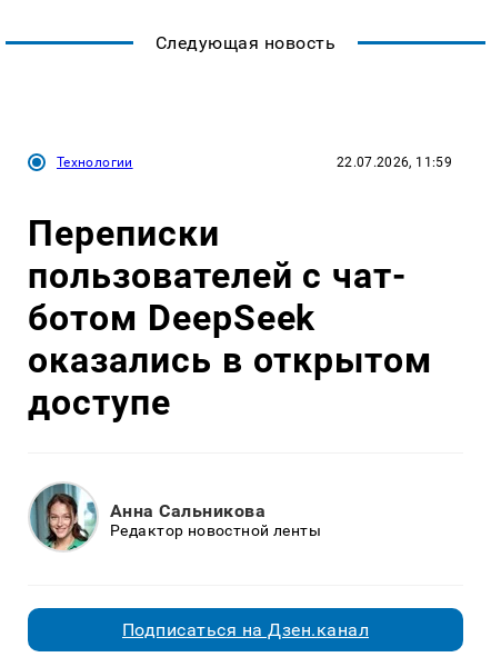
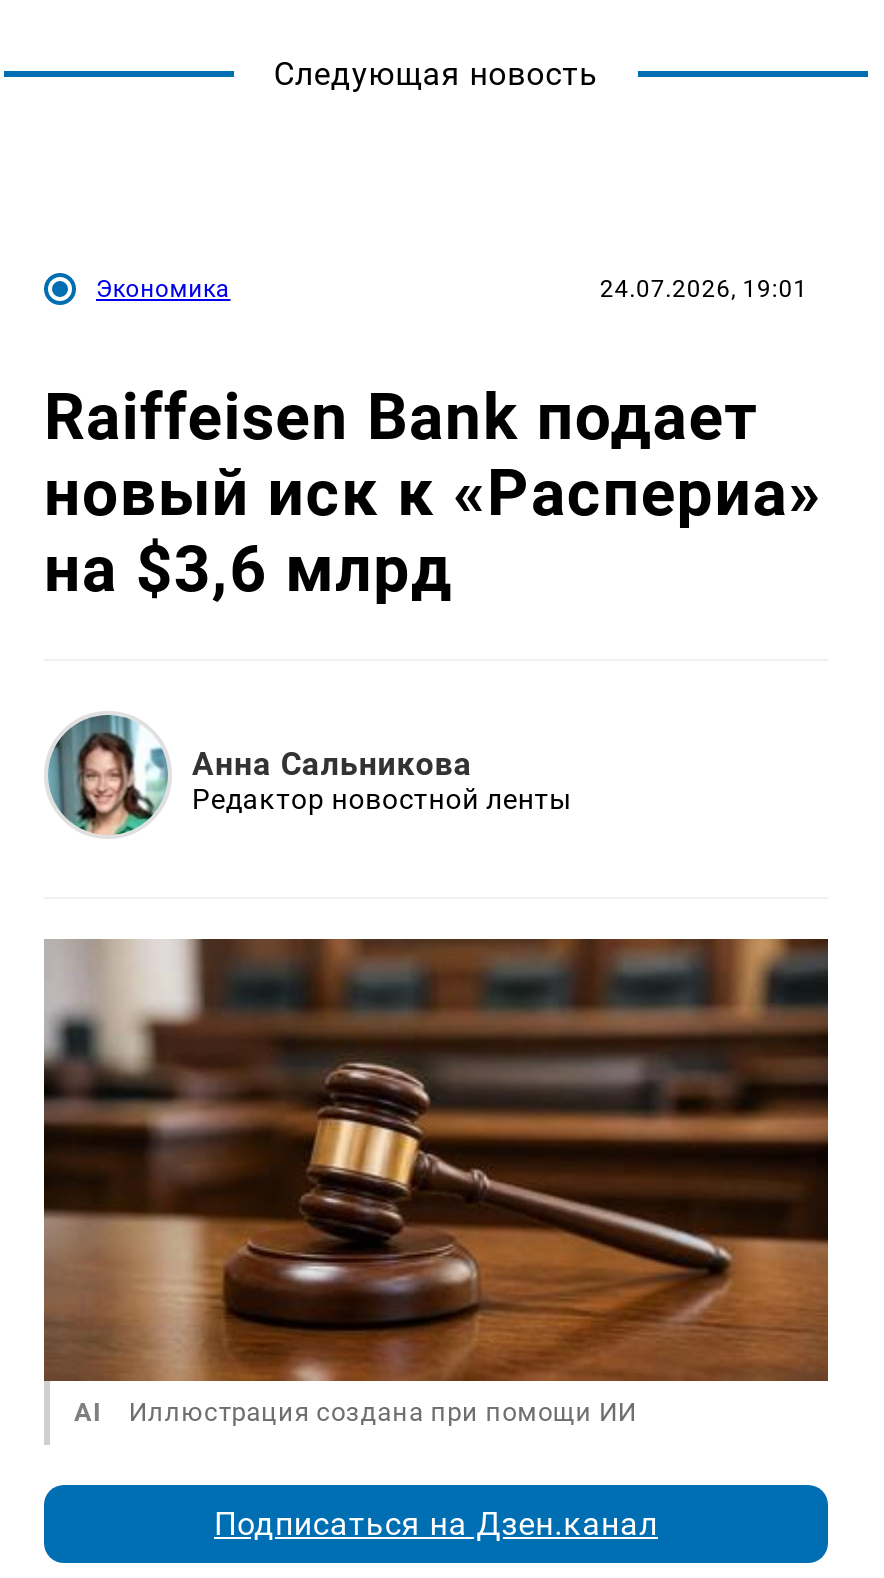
[57,155,452,170] Технологии | 22.07.2026, 11:59 -> [96,275,808,303] Экономика | 24.07.2026, 19:01
[28,212,432,423] Переписки | пользователей с чат- | ботом DeepSeek | оказались в открытом | доступе -> [44,378,822,606] Raiffeisen Bank подает | новый иск к «Распериа» | на $3,6 млрд
moved [28,480,321,554] -> [44,709,572,841]: [image] | Анна Сальникова | Редактор новостной ленты
none -> [42,937,830,1439] [image] | AI | Иллюстрация создана при помощи ИИ

